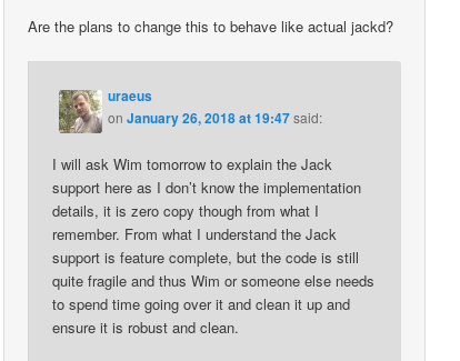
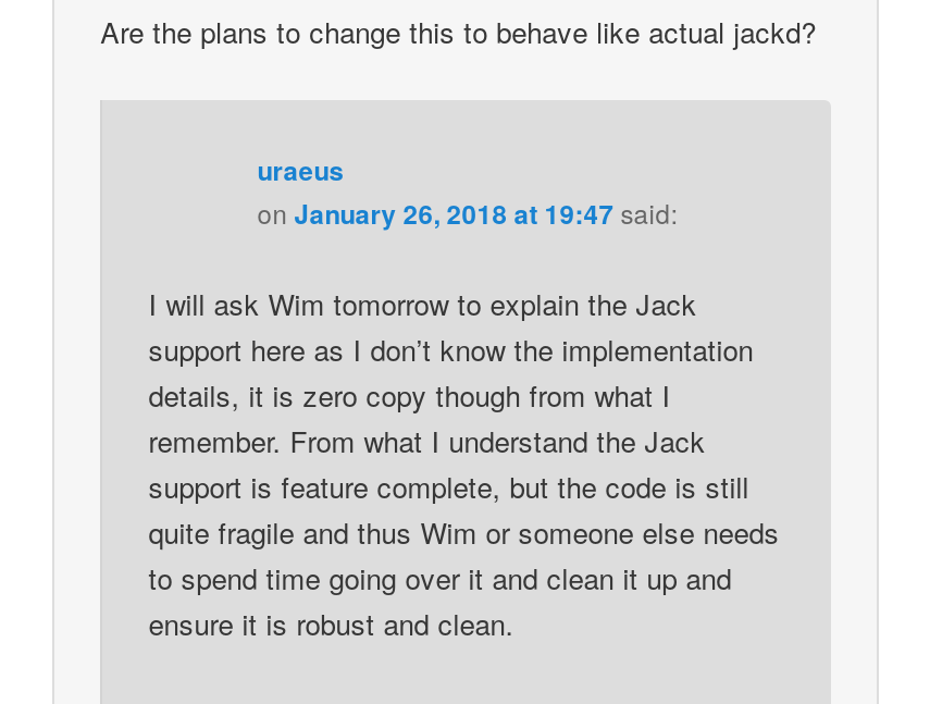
[58,89,103,134] [image] -> none

